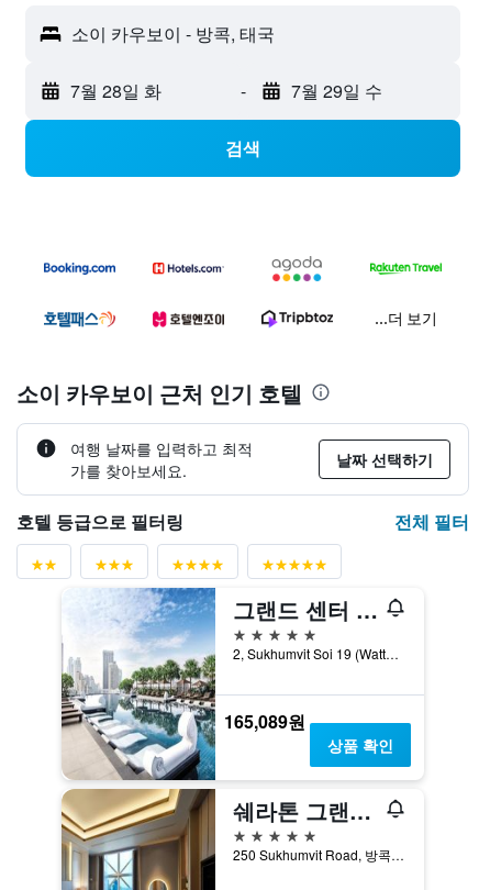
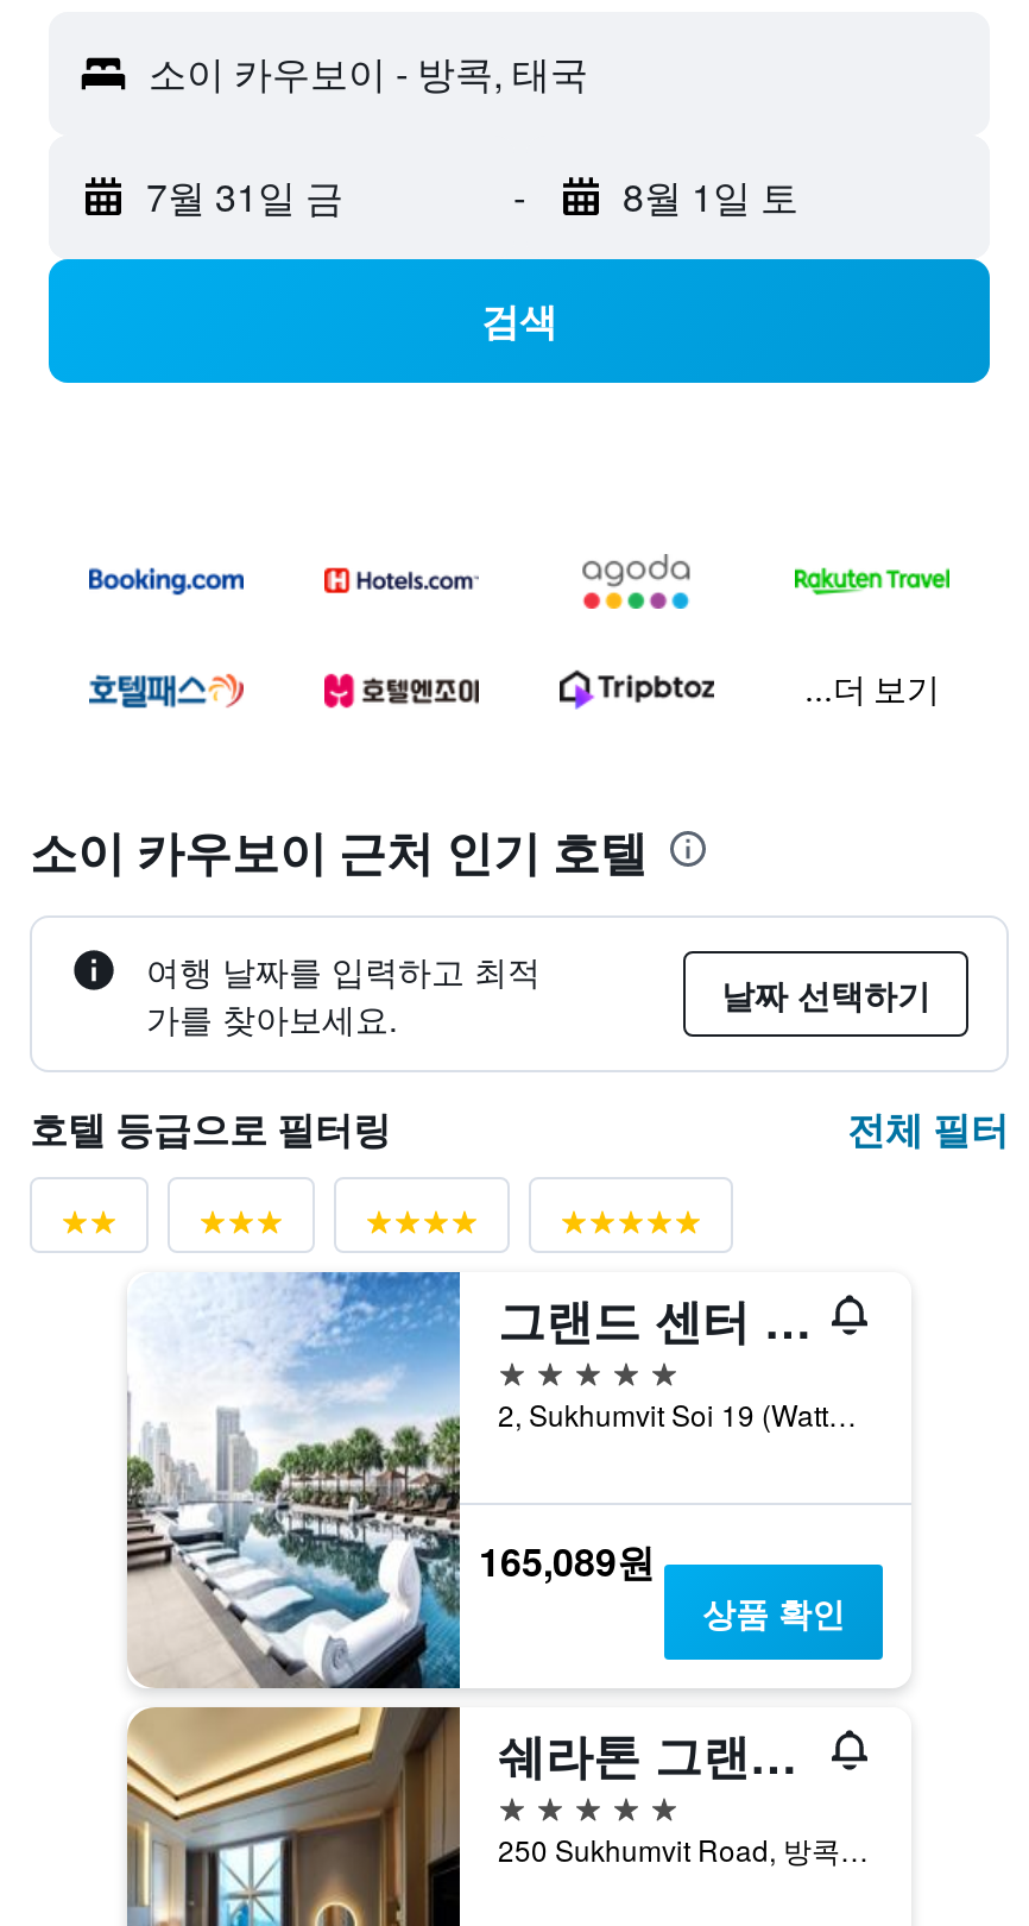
[70,78,161,104] 7월 28일 화 -> [146,169,343,224] 7월 31일 금
[291,78,382,104] 7월 29일 수 -> [623,169,798,224] 8월 1일 토

